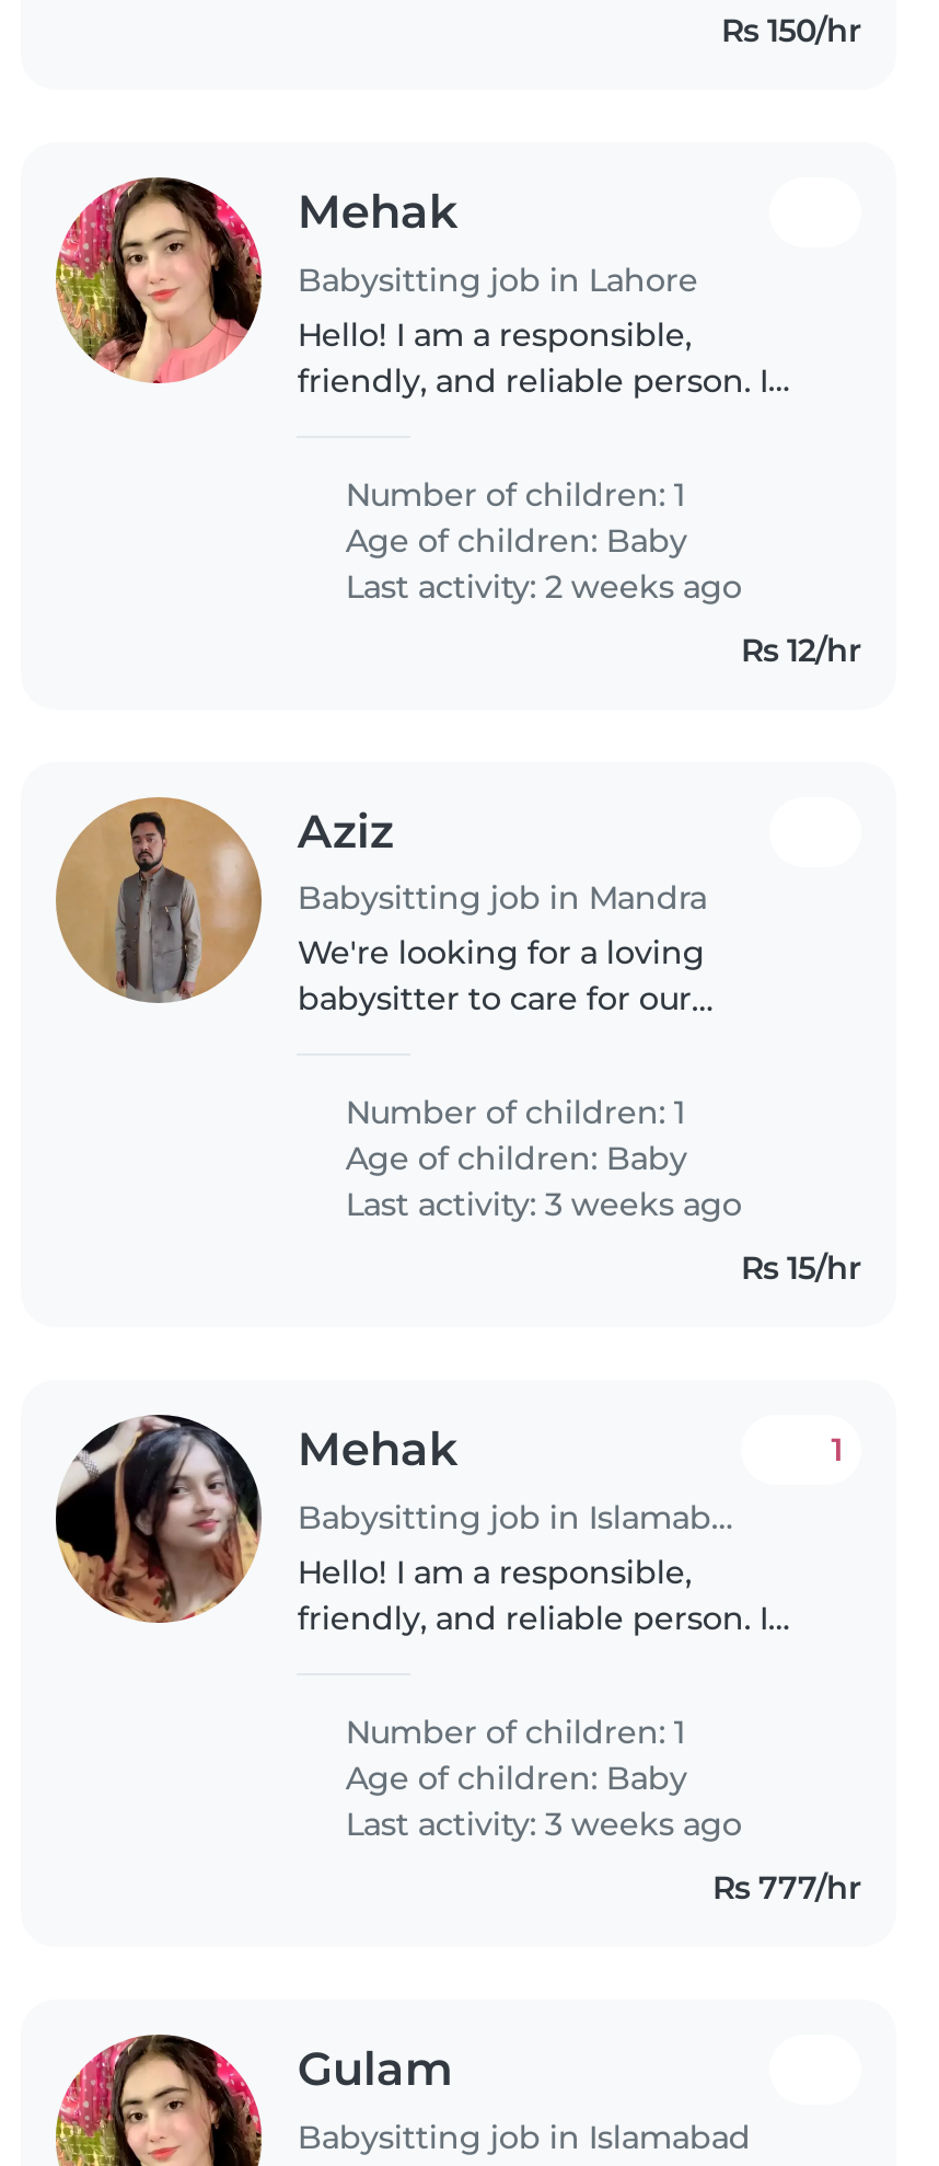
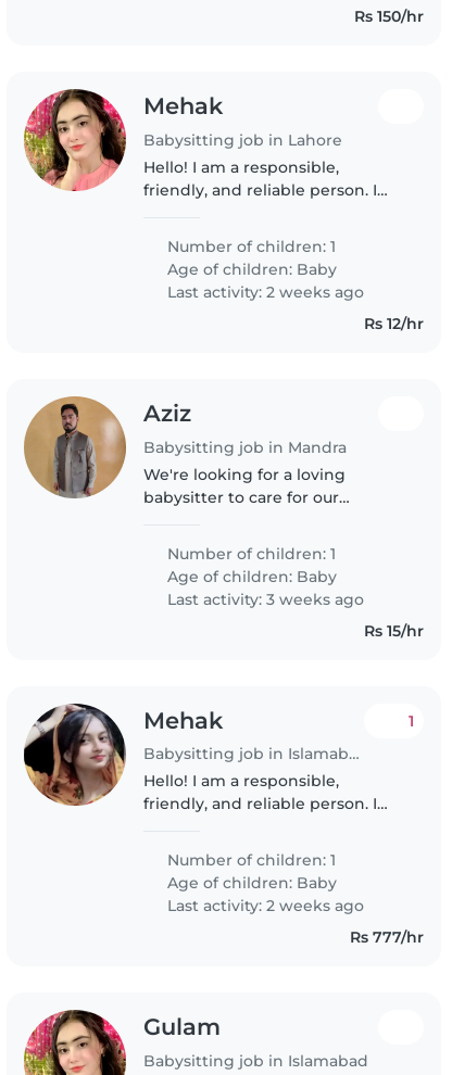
[337,1806,742,1845] Last activity: 3 weeks ago -> [163,896,364,916] Last activity: 2 weeks ago

